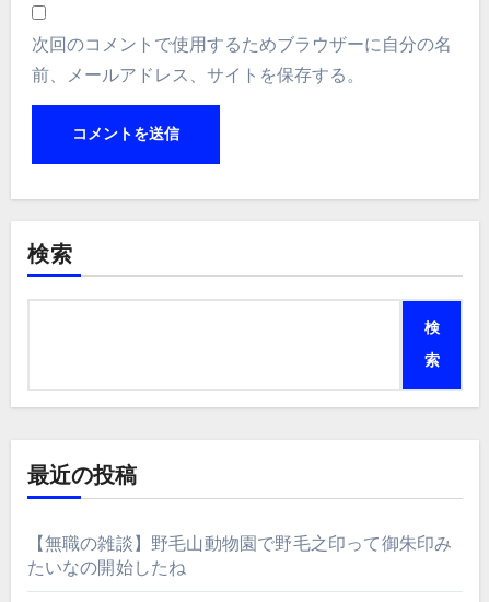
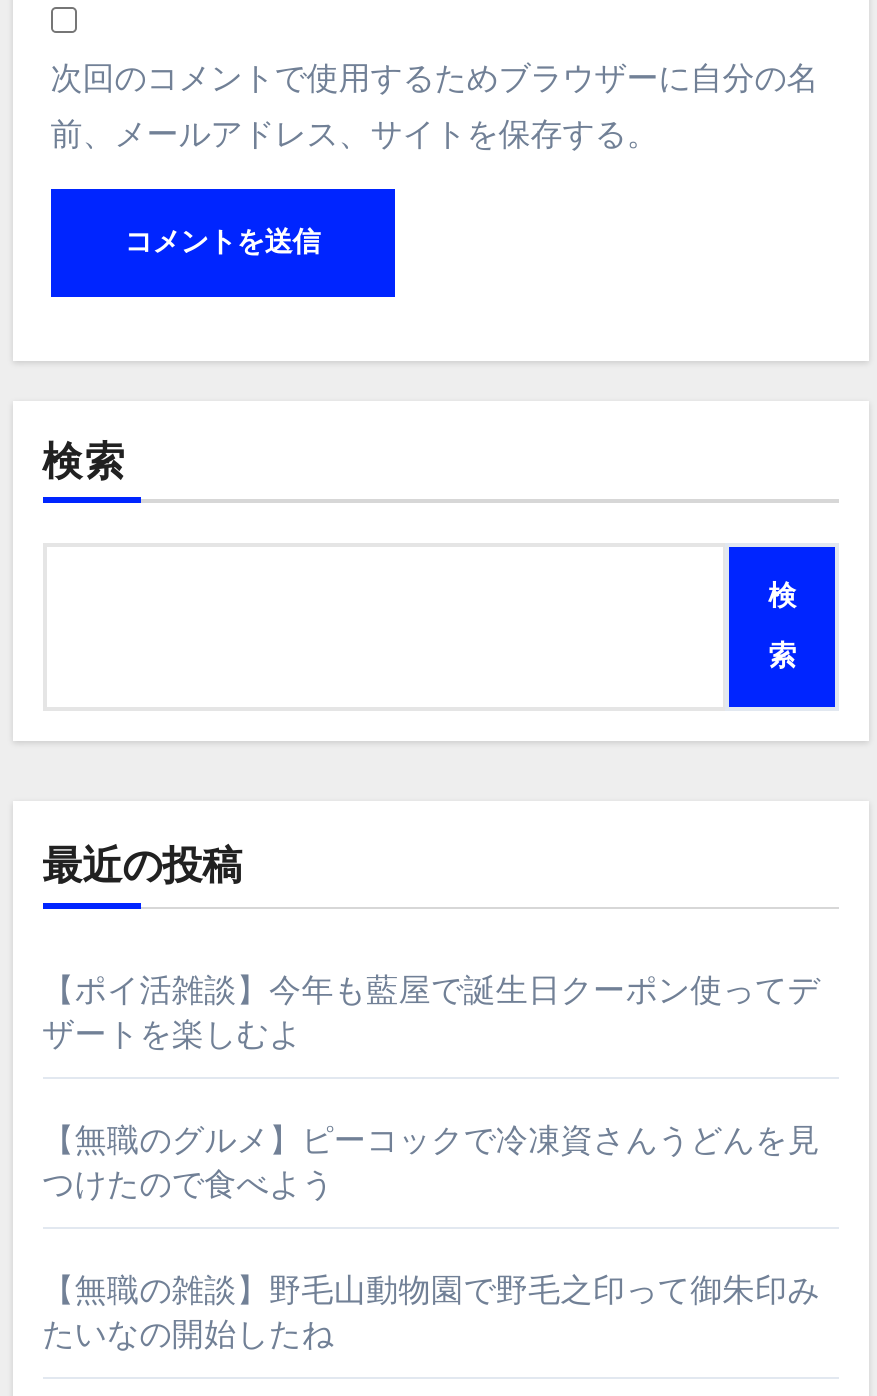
none -> [42,971,820,1203] 【ポイ活雑談】今年も藍屋で誕生日クーポン使ってデ | ザートを楽しむよ | 【無職のグルメ】ピーコックで冷凍資さんうどんを見 | つけたので食べよう

